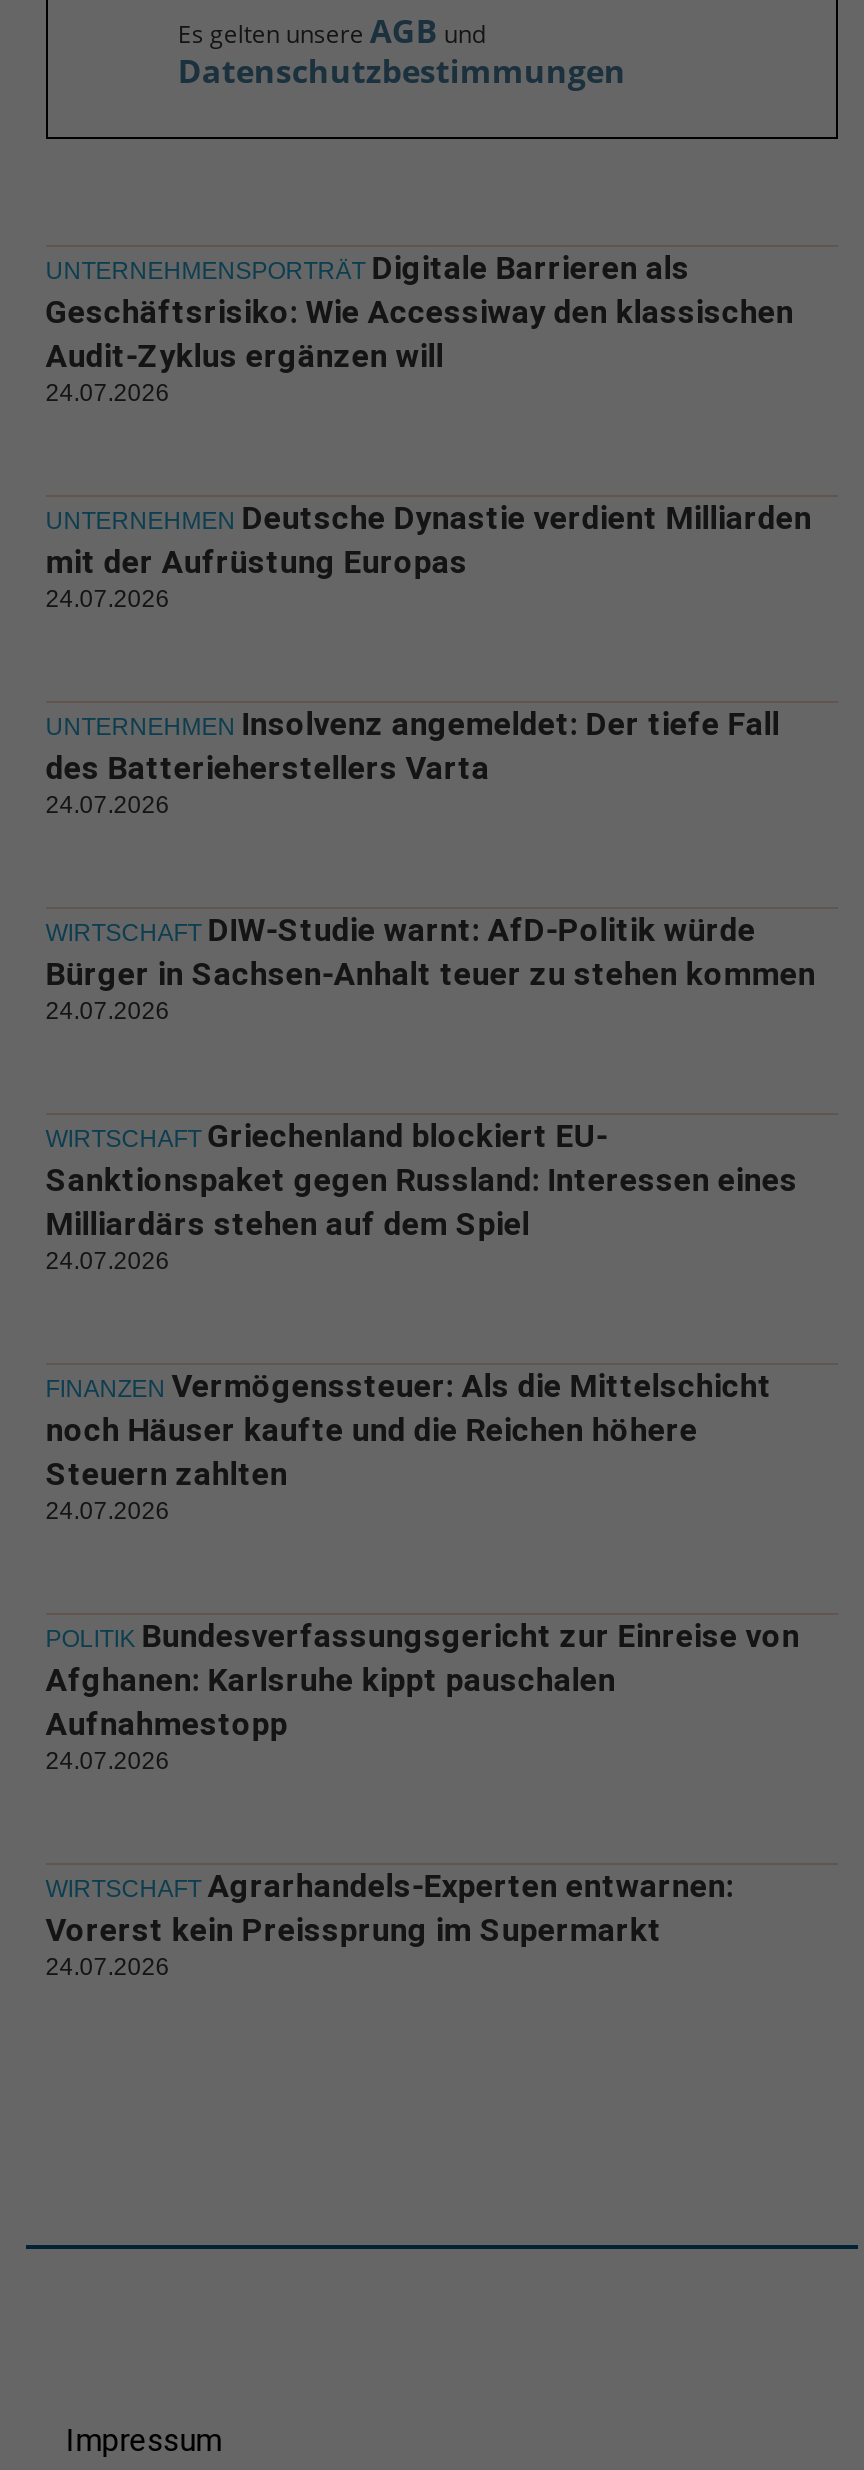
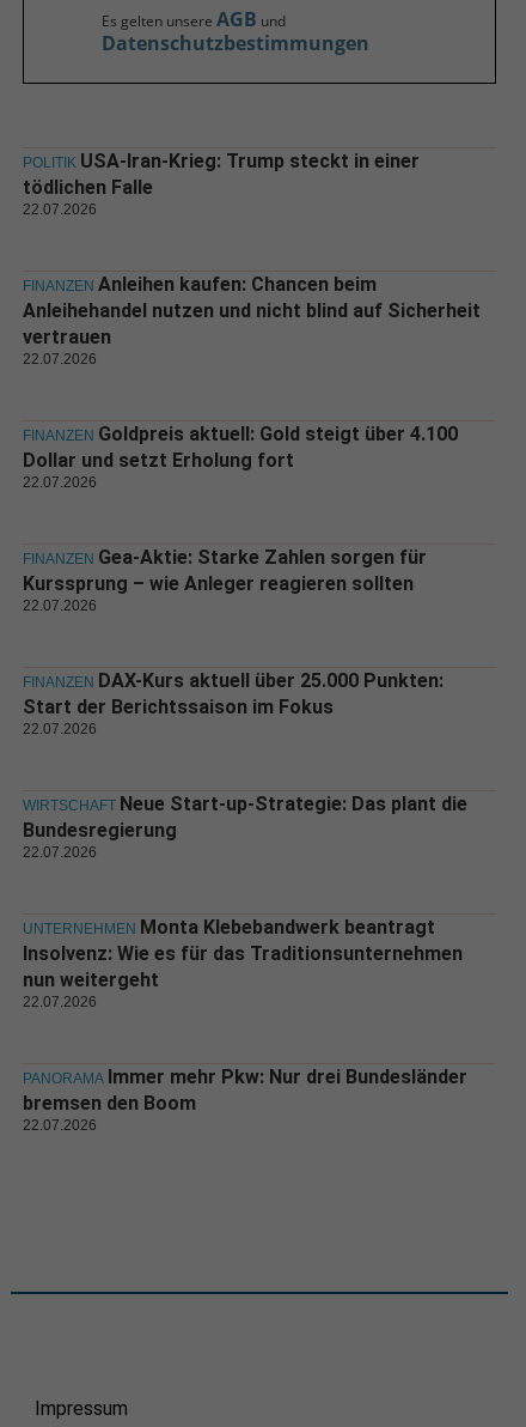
[45,249,793,407] UNTERNEHMENSPORTRÄT Digitale Barrieren als | Geschäftsrisiko: Wie Accessiway den klassischen | Audit-Zyklus ergänzen will | 24.07.2026 -> [22,150,419,218] POLITIK USA-Iran-Krieg: Trump steckt in einer | tödlichen Falle | 22.07.2026
[45,499,811,613] UNTERNEHMEN Deutsche Dynastie verdient Milliarden | mit der Aufrüstung Europas | 24.07.2026 -> [22,273,480,368] FINANZEN Anleihen kaufen: Chancen beim | Anleihehandel nutzen und nicht blind auf Sicherheit | vertrauen | 22.07.2026
[45,705,779,819] UNTERNEHMEN Insolvenz angemeldet: Der tiefe Fall | des Batterieherstellers Varta | 24.07.2026 -> [22,423,458,491] FINANZEN Goldpreis aktuell: Gold steigt über 4.100 | Dollar und setzt Erholung fort | 22.07.2026
[45,911,815,1025] WIRTSCHAFT DIW-Studie warnt: AfD-Politik würde | Bürger in Sachsen-Anhalt teuer zu stehen kommen | 24.07.2026 -> [22,546,426,614] FINANZEN Gea-Aktie: Starke Zahlen sorgen für | Kurssprung – wie Anleger reagieren sollten | 22.07.2026
[45,1117,797,1275] WIRTSCHAFT Griechenland blockiert EU- | Sanktionspaket gegen Russland: Interessen eines | Milliardärs stehen auf dem Spiel | 24.07.2026 -> [22,669,443,738] FINANZEN DAX-Kurs aktuell über 25.000 Punkten: | Start der Berichtssaison im Fokus | 22.07.2026
[45,1367,771,1525] FINANZEN Vermögenssteuer: Als die Mittelschicht | noch Häuser kaufte und die Reichen höhere | Steuern zahlten | 24.07.2026 -> [22,793,467,861] WIRTSCHAFT Neue Start-up-Strategie: Das plant die | Bundesregierung | 22.07.2026
[45,1617,799,1775] POLITIK Bundesverfassungsgericht zur Einreise von | Afghanen: Karlsruhe kippt pauschalen | Aufnahmestopp | 24.07.2026 -> [22,916,462,1011] UNTERNEHMEN Monta Klebebandwerk beantragt | Insolvenz: Wie es für das Traditionsunternehmen | nun weitergeht | 22.07.2026
[45,1867,733,1981] WIRTSCHAFT Agrarhandels-Experten entwarnen: | Vorerst kein Preissprung im Supermarkt | 24.07.2026 -> [22,1066,467,1134] PANORAMA Immer mehr Pkw: Nur drei Bundesländer | bremsen den Boom | 22.07.2026

